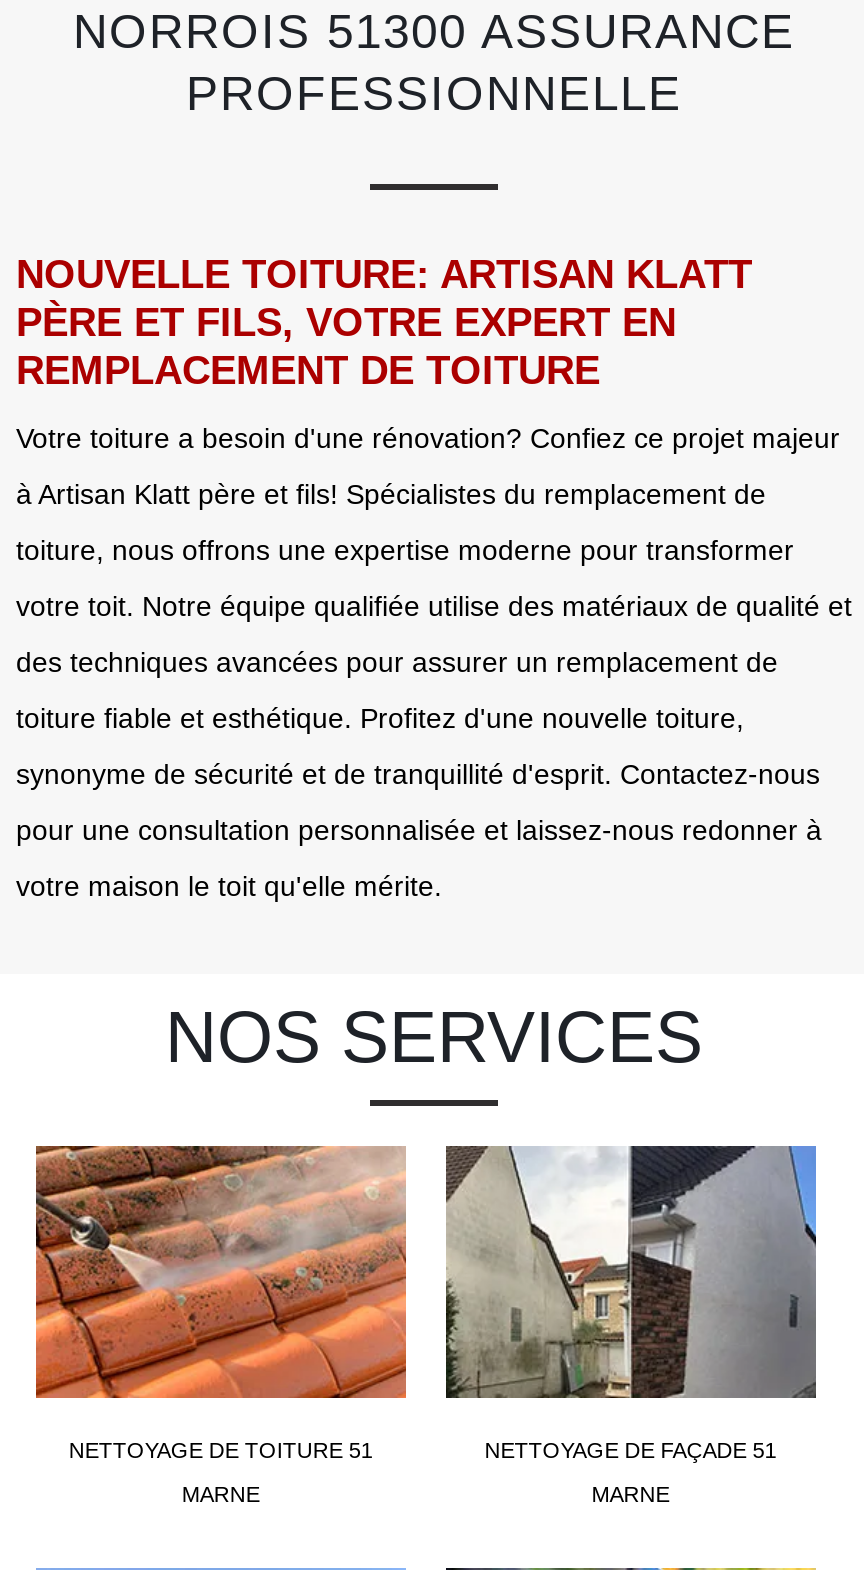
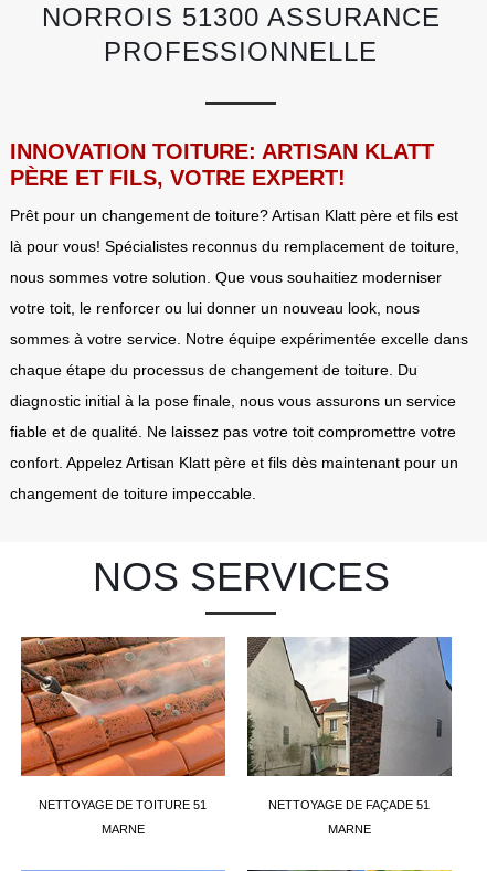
[16,253,852,903] NOUVELLE TOITURE: ARTISAN KLATT | PÈRE ET FILS, VOTRE EXPERT EN | REMPLACEMENT DE TOITURE | Votre toiture a besoin d'une rénovation? Confiez ce projet majeur | à Artisan Klatt père et fils! Spécialistes du remplacement de | toiture, nous offrons une expertise moderne pour transformer | votre toit. Notre équipe qualifiée utilise des matériaux de qualité et | des techniques avancées pour assurer un remplacement de | toiture fiable et esthétique. Profitez d'une nouvelle toiture, | synonyme de sécurité et de tranquillité d'esprit. Contactez-nous | pour une consultation personnalisée et laissez-nous redonner à | votre maison le toit qu'elle mérite. -> [10,140,468,503] INNOVATION TOITURE: ARTISAN KLATT | PÈRE ET FILS, VOTRE EXPERT! | Prêt pour un changement de toiture? Artisan Klatt père et fils est | là pour vous! Spécialistes reconnus du remplacement de toiture, | nous sommes votre solution. Que vous souhaitiez moderniser | votre toit, le renforcer ou lui donner un nouveau look, nous | sommes à votre service. Notre équipe expérimentée excelle dans | chaque étape du processus de changement de toiture. Du | diagnostic initial à la pose finale, nous vous assurons un service | fiable et de qualité. Ne laissez pas votre toit compromettre votre | confort. Appelez Artisan Klatt père et fils dès maintenant pour un | changement de toiture impeccable.

